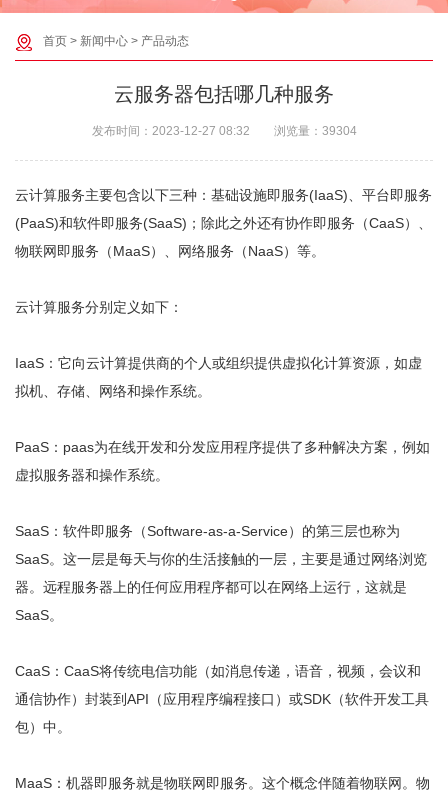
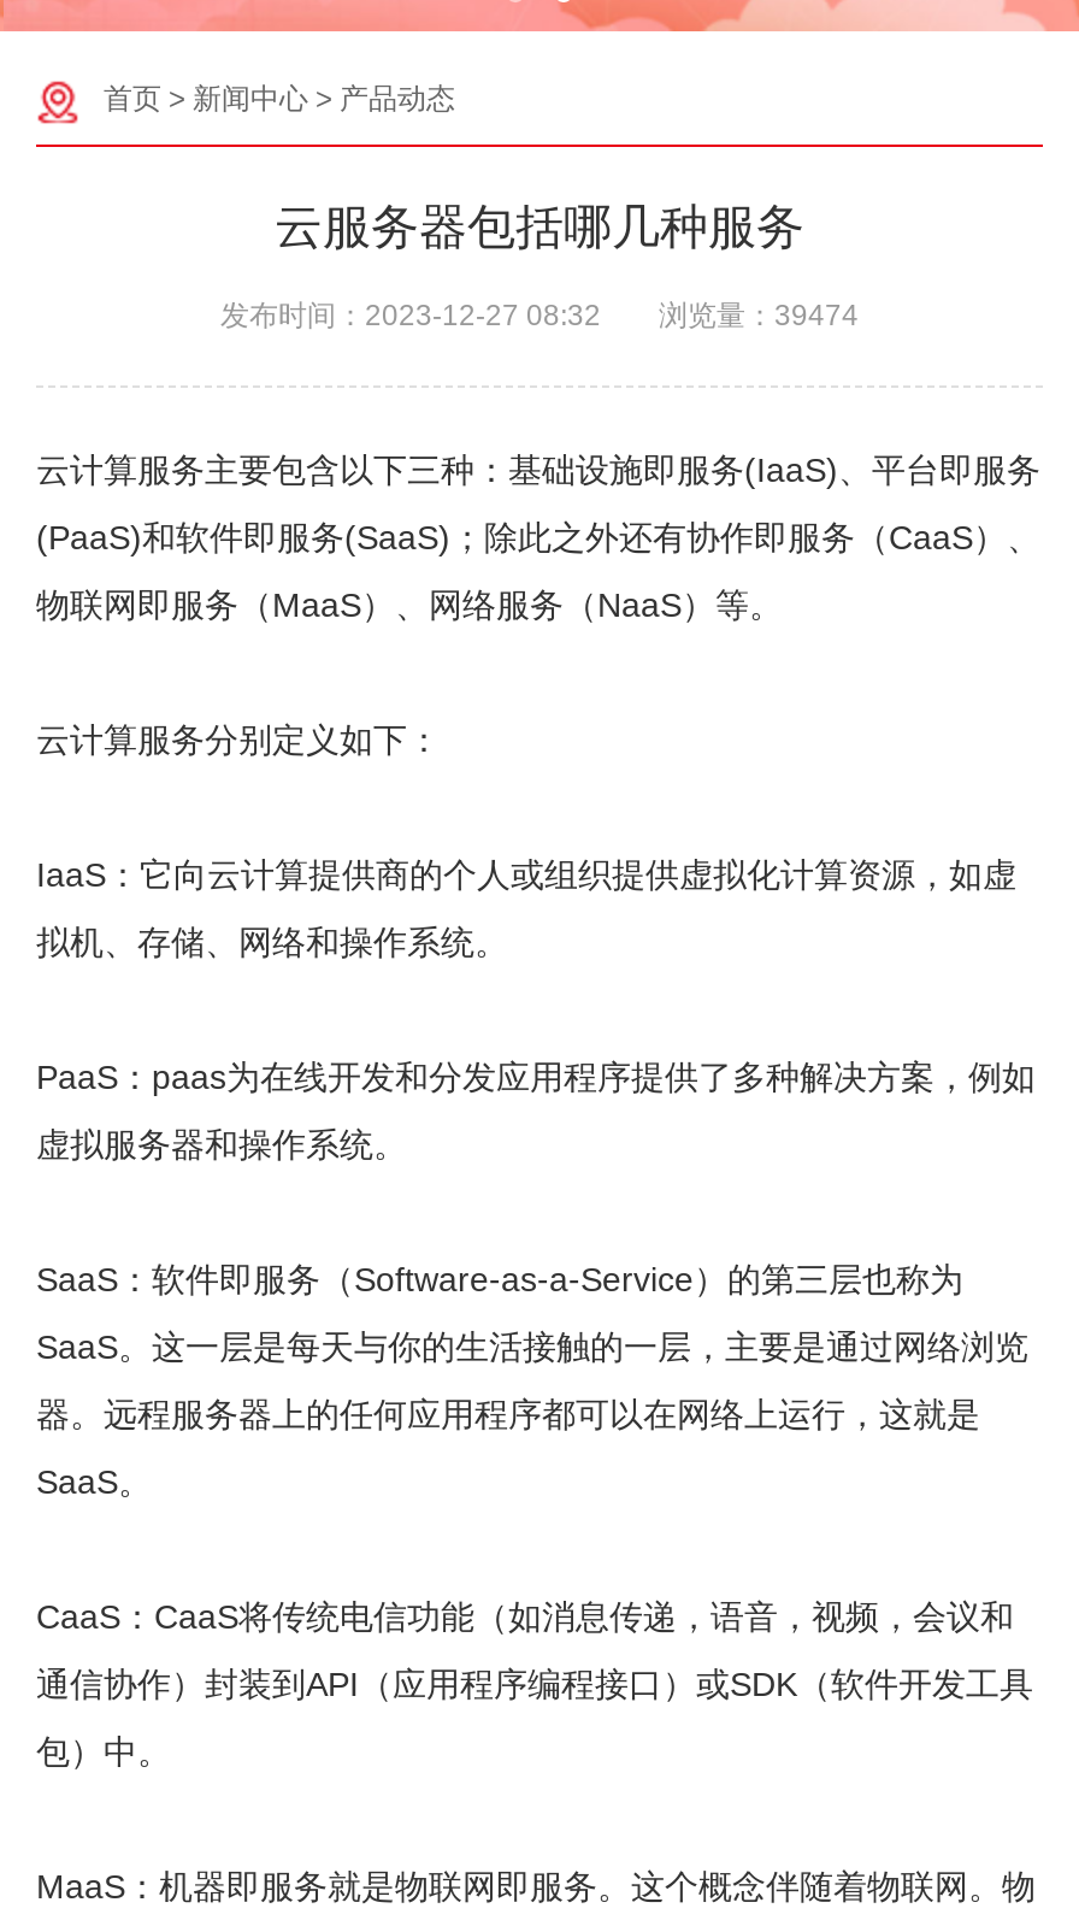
[91,124,356,138] 发布时间：2023-12-27 08:32浏览量：39304 -> [220,298,859,332] 发布时间：2023-12-27 08:32浏览量：39474

